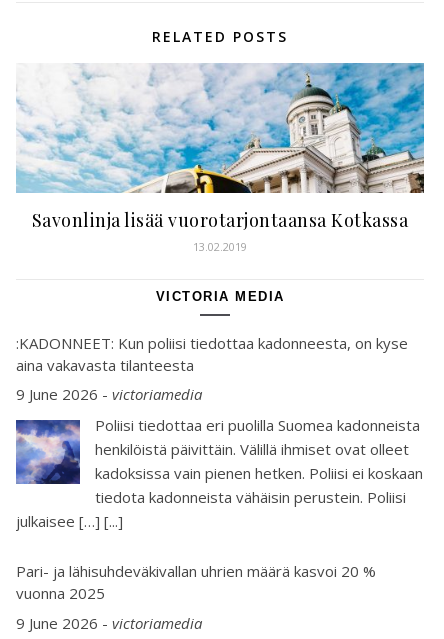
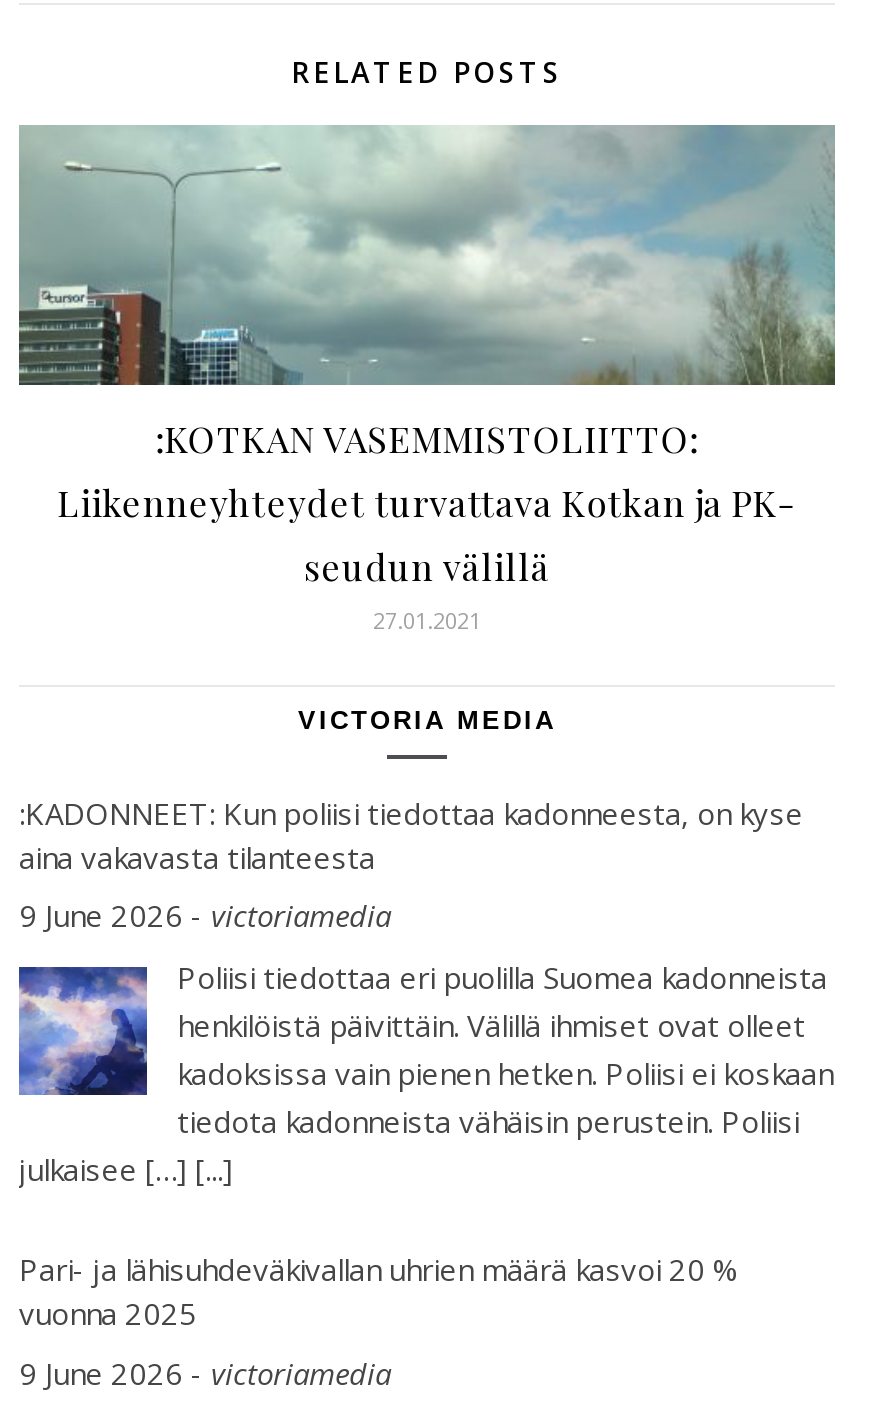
[16,63,425,254] [image] | Savonlinja lisää vuorotarjontaansa Kotkassa | 13.02.2019 -> [17,125,835,635] [image] | :KOTKAN VASEMMISTOLIITTO: | Liikenneyhteydet turvattava Kotkan ja PK- | seudun välillä | 27.01.2021

